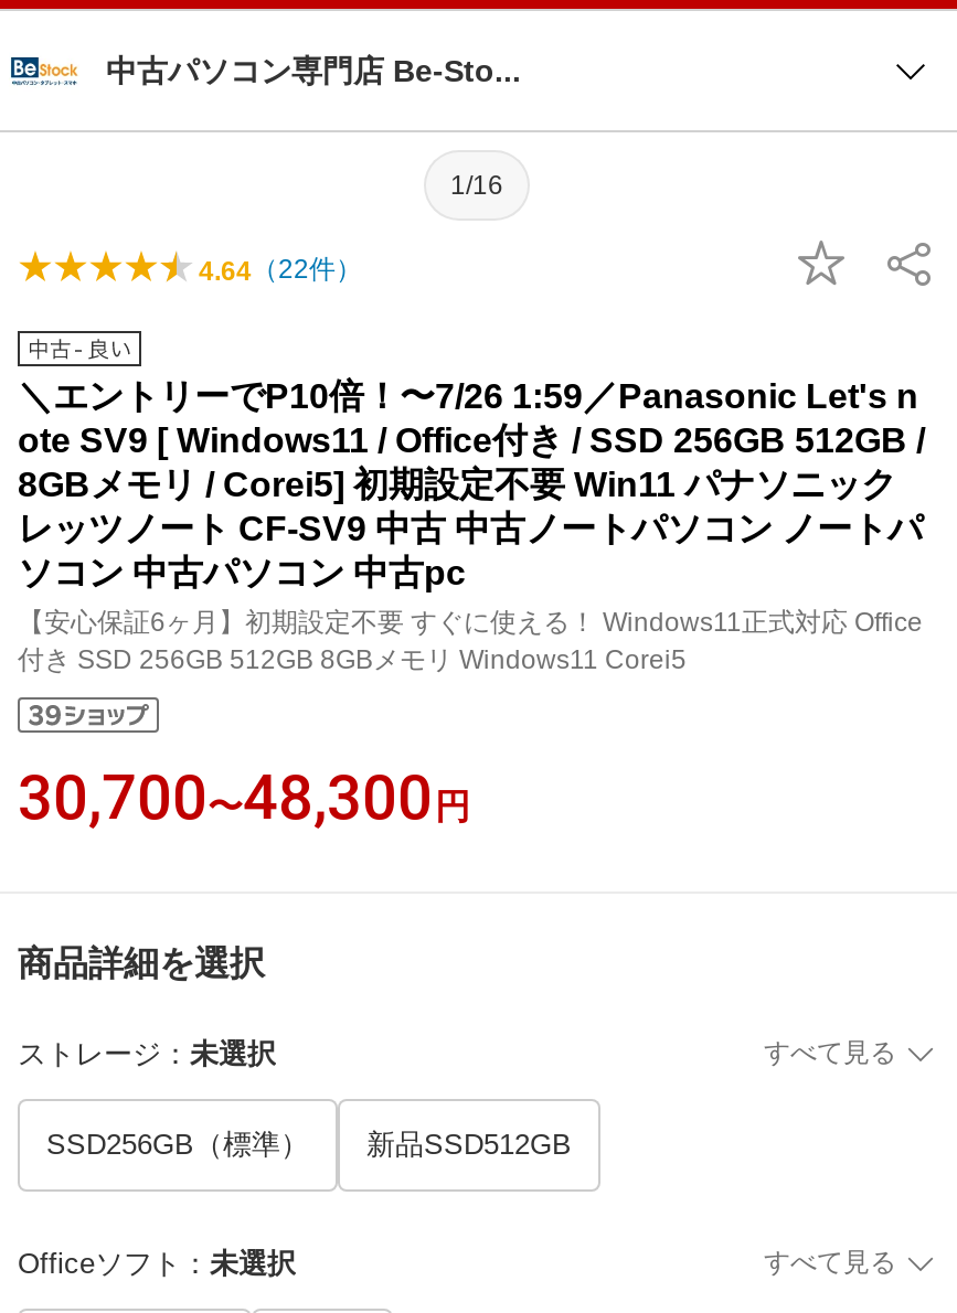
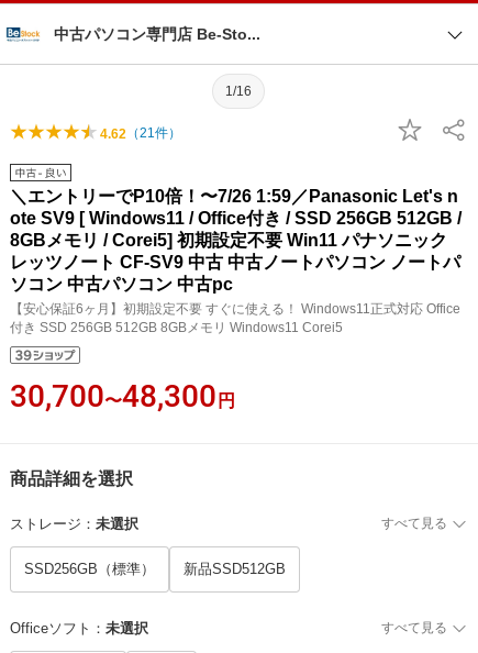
[199,254,362,287] 4.64（22件） -> [100,125,181,142] 4.62（21件）

